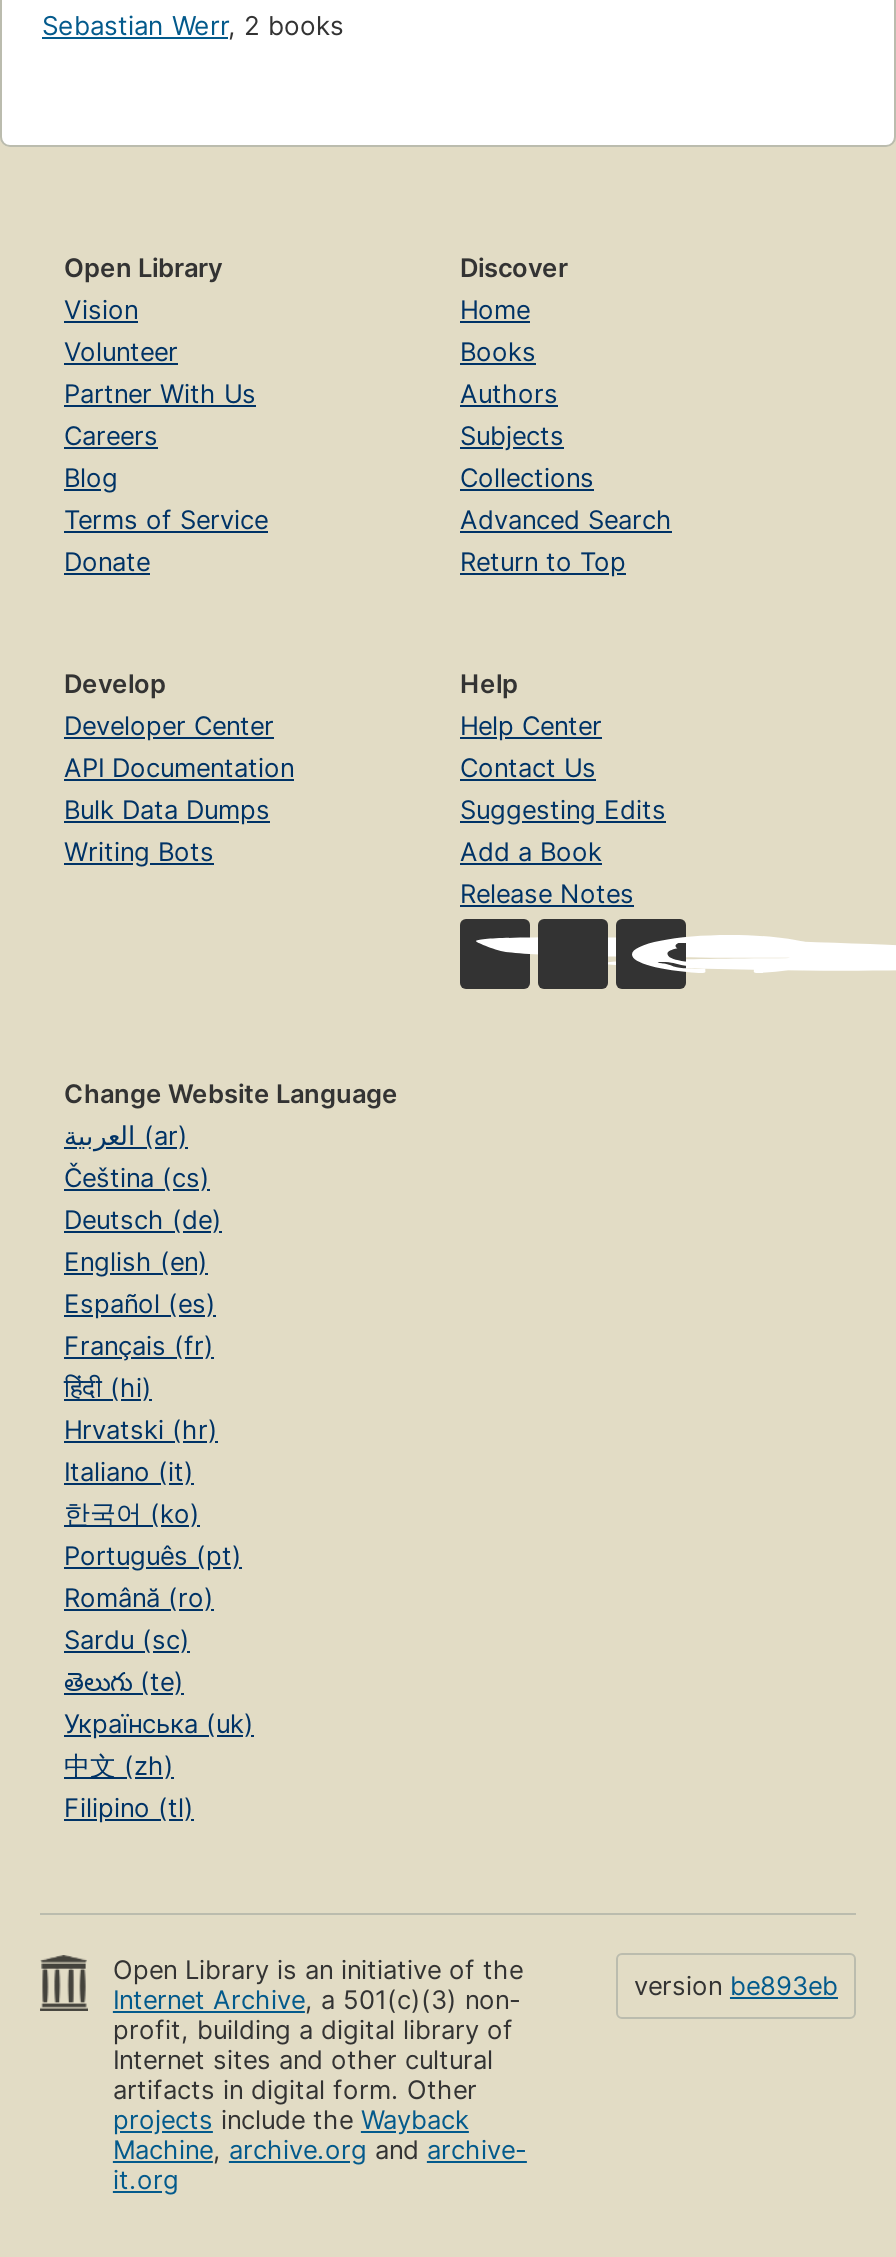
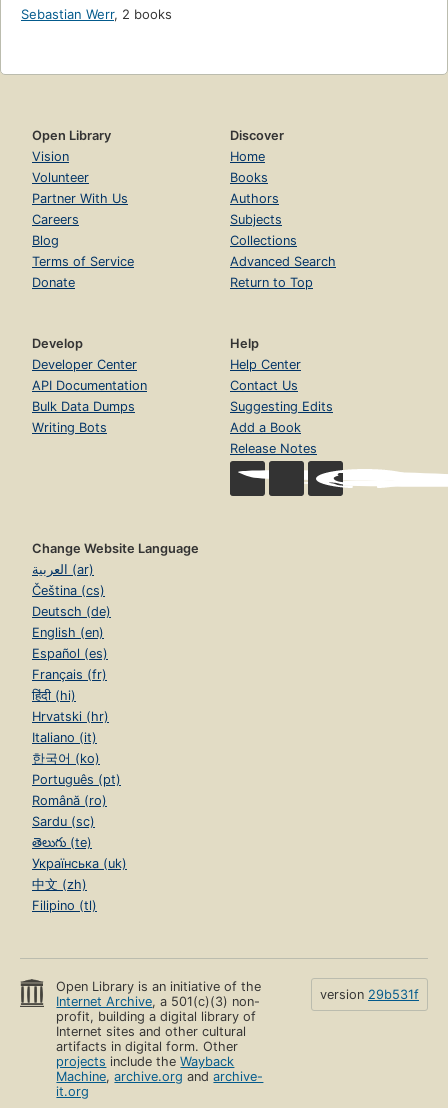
[634,1971,838,2001] version be893eb -> [320,987,419,1002] version 29b531f

